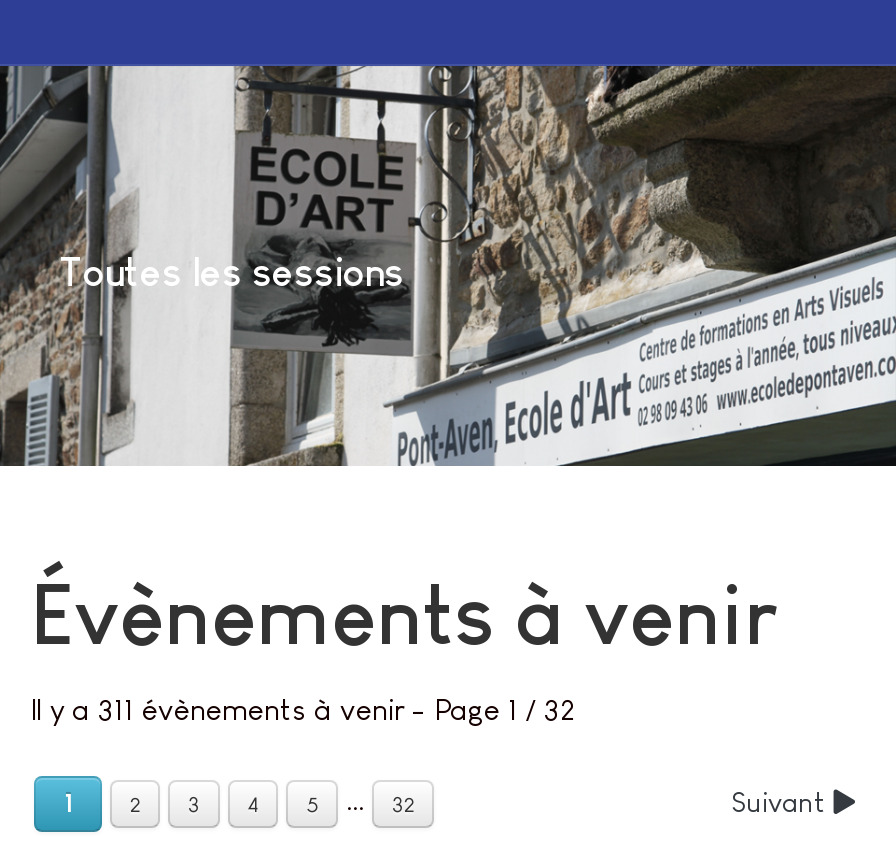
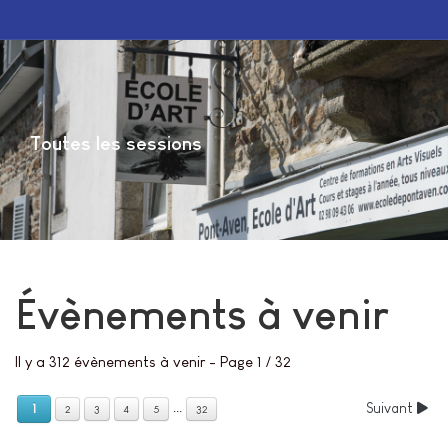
[30,692,576,726] Il y a 311 évènements à venir - Page 1 / 32 -> [15,353,291,370] Il y a 312 évènements à venir - Page 1 / 32

